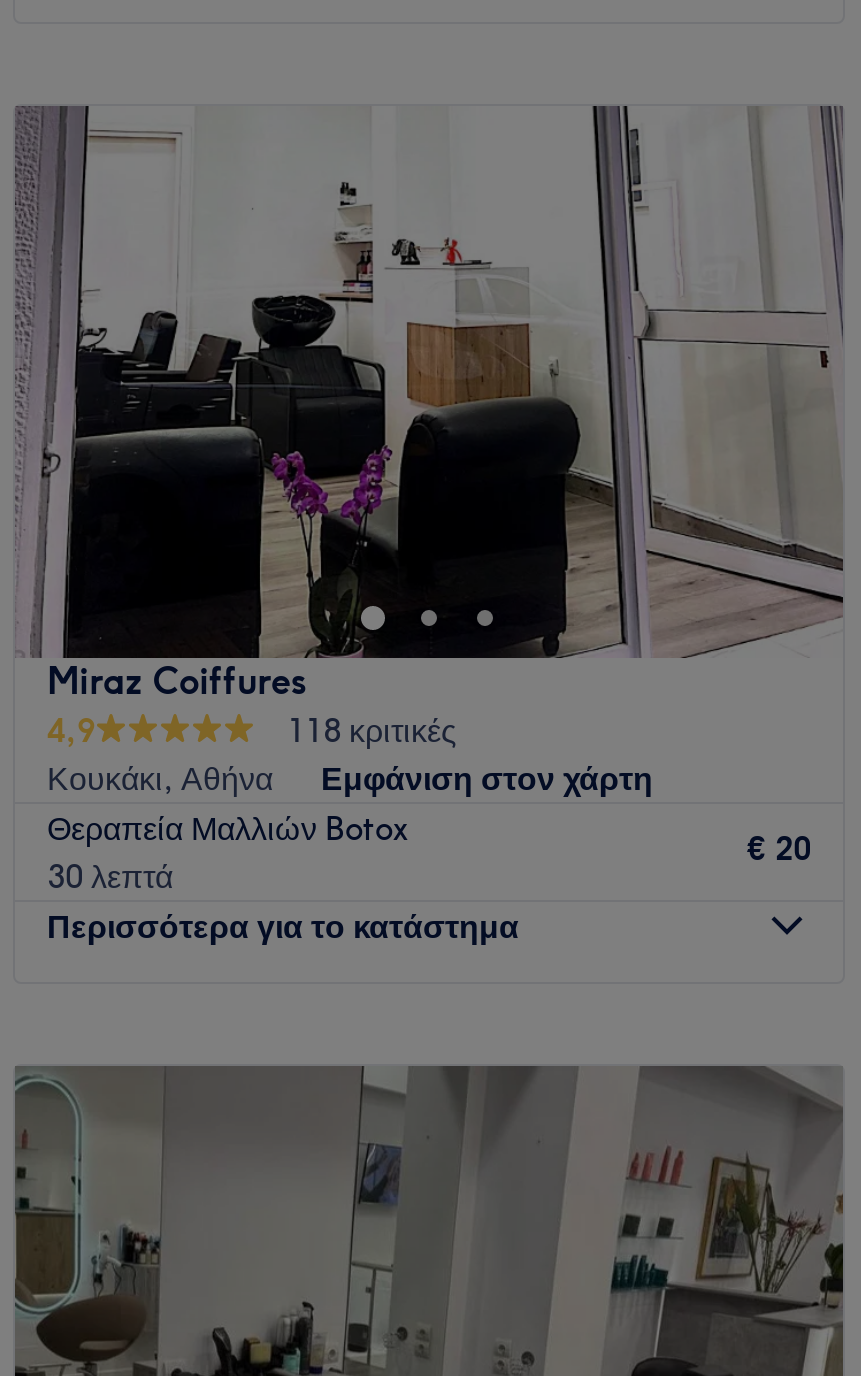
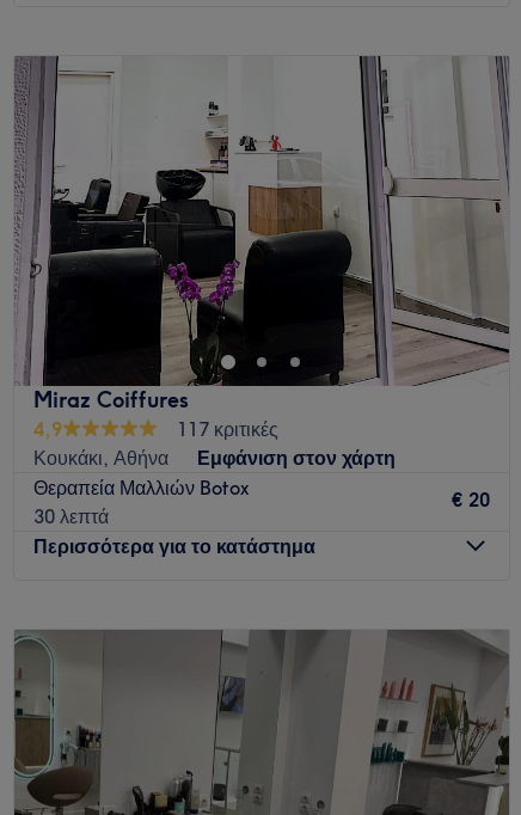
[287,710,457,750] 118 κριτικές -> [177,417,278,441] 117 κριτικές

